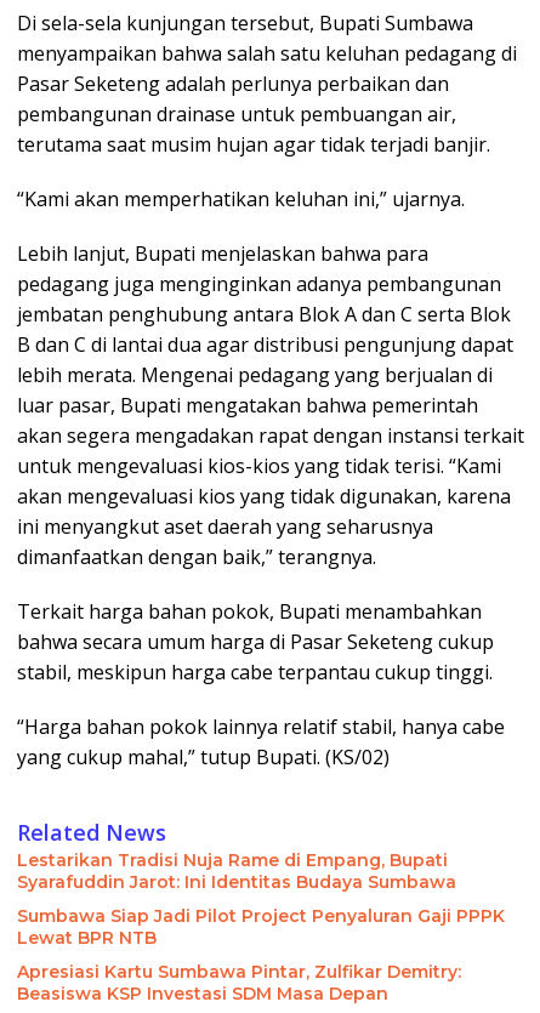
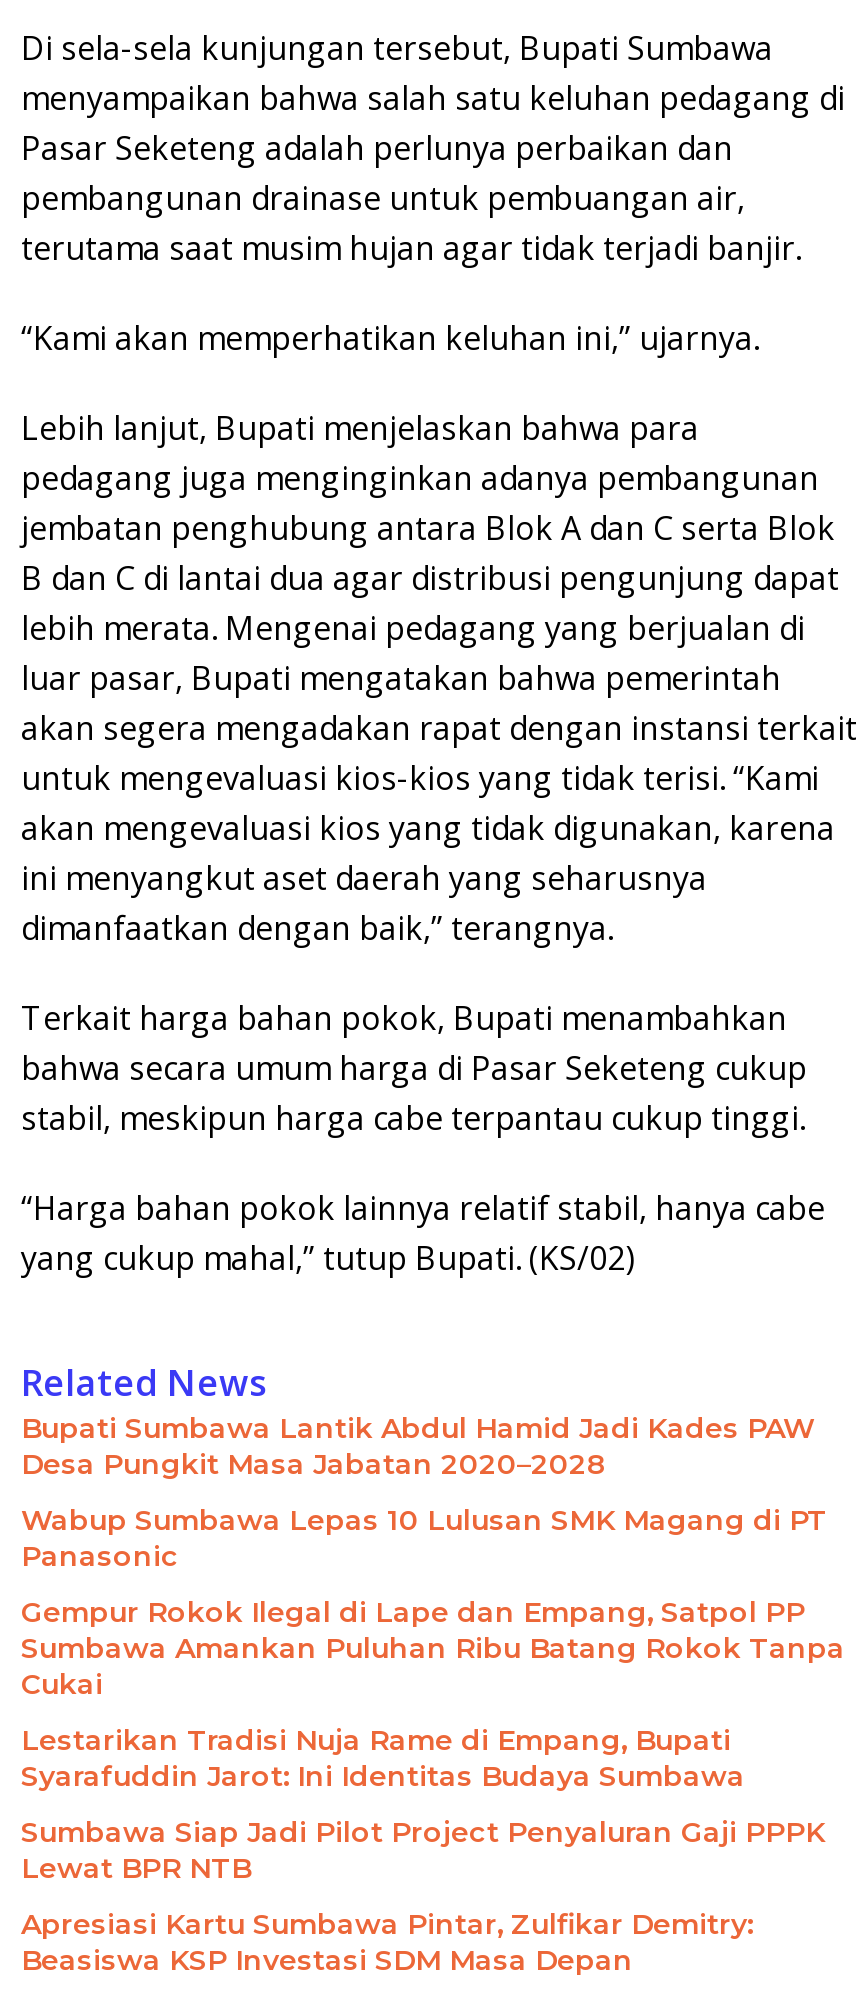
none -> [21,1411,845,1703] Bupati Sumbawa Lantik Abdul Hamid Jadi Kades PAW | Desa Pungkit Masa Jabatan 2020–2028 | Wabup Sumbawa Lepas 10 Lulusan SMK Magang di PT | Panasonic | Gempur Rokok Ilegal di Lape dan Empang, Satpol PP | Sumbawa Amankan Puluhan Ribu Batang Rokok Tanpa | Cukai

